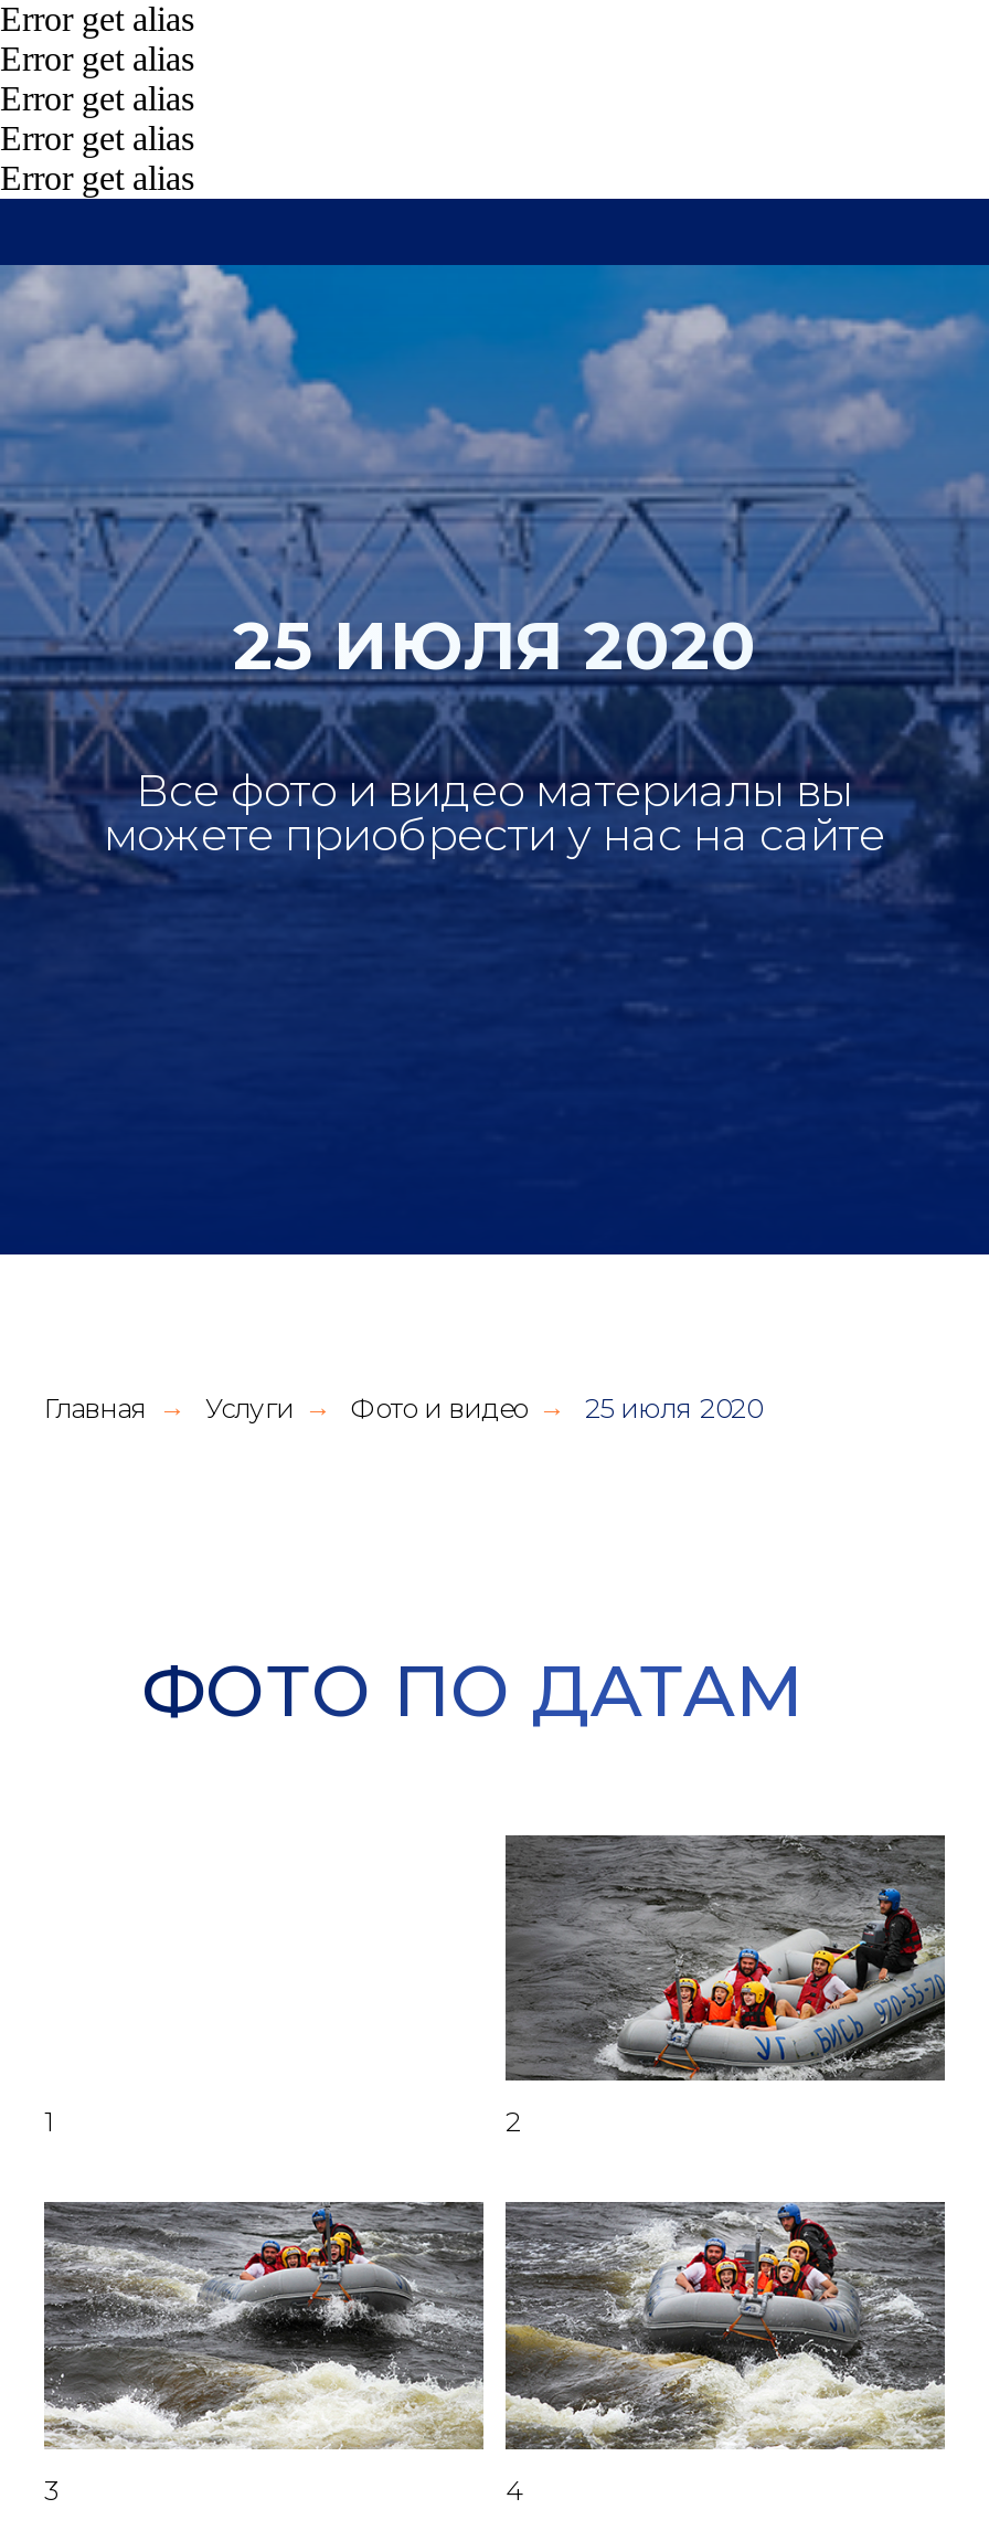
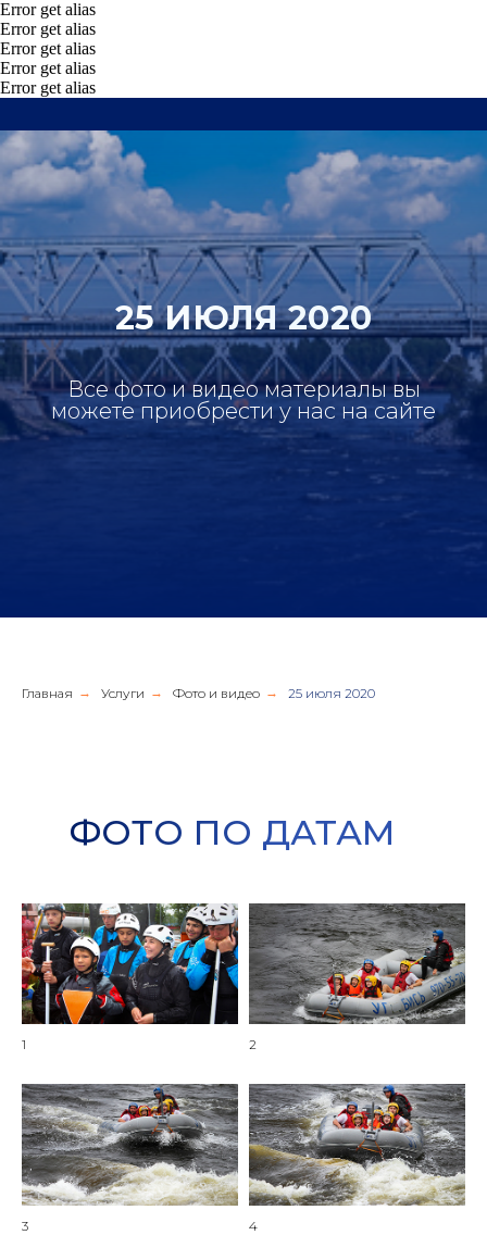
none -> [21,902,239,1025] [image]

